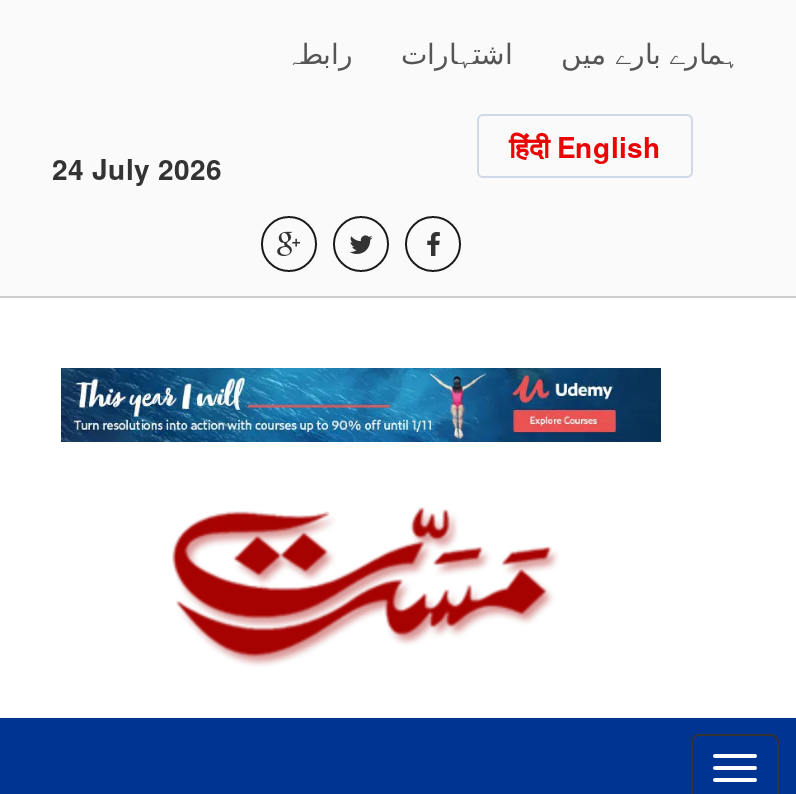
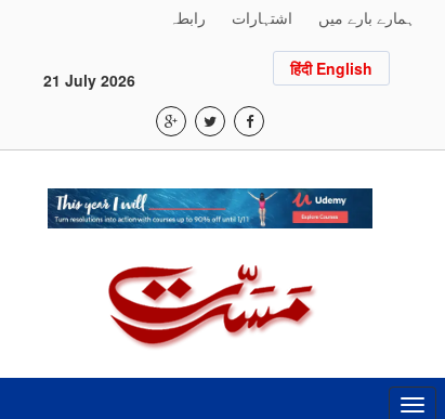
[52,148,222,188] 24 July 2026 -> [43,69,135,91] 21 July 2026

